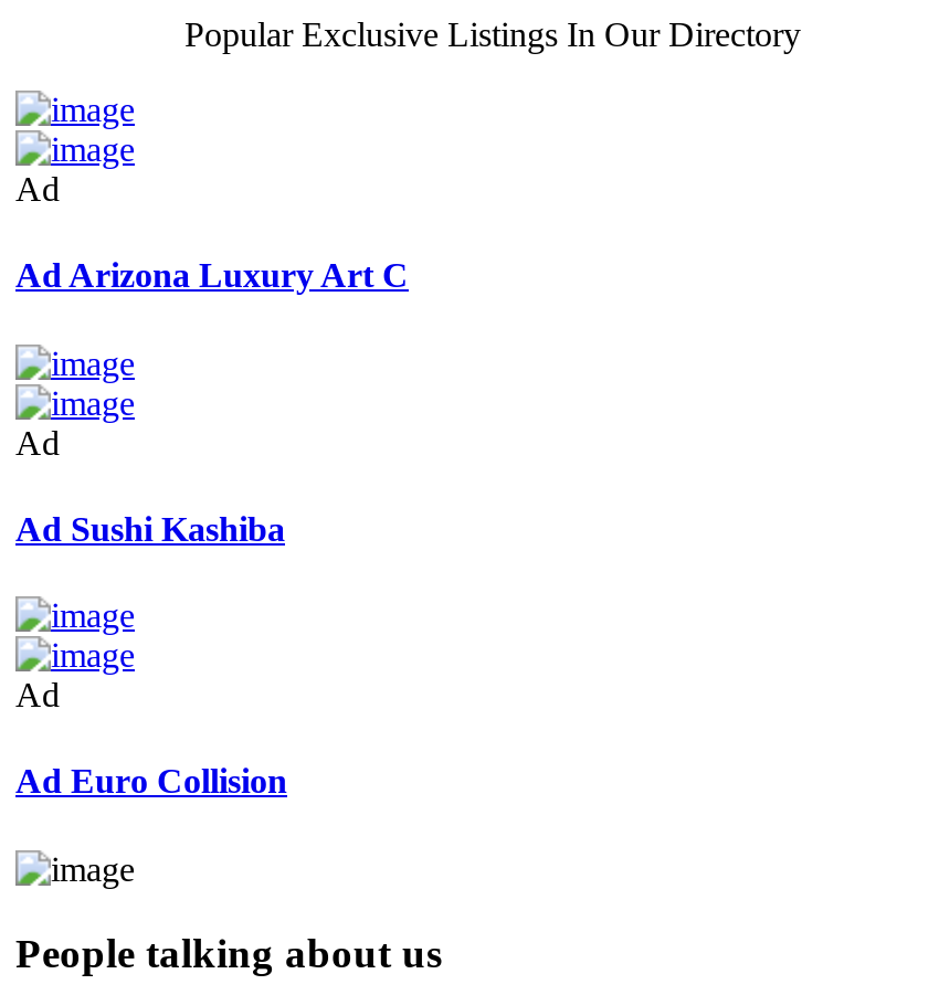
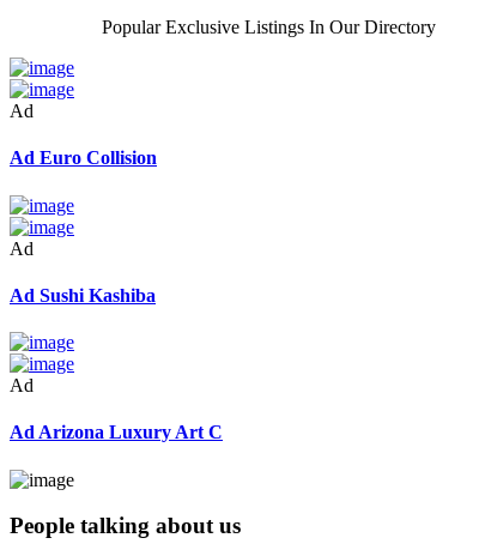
moved [15,257,409,294] -> [10,422,223,443]: Ad Arizona Luxury Art C
moved [15,763,287,800] -> [10,148,157,168]: Ad Euro Collision

